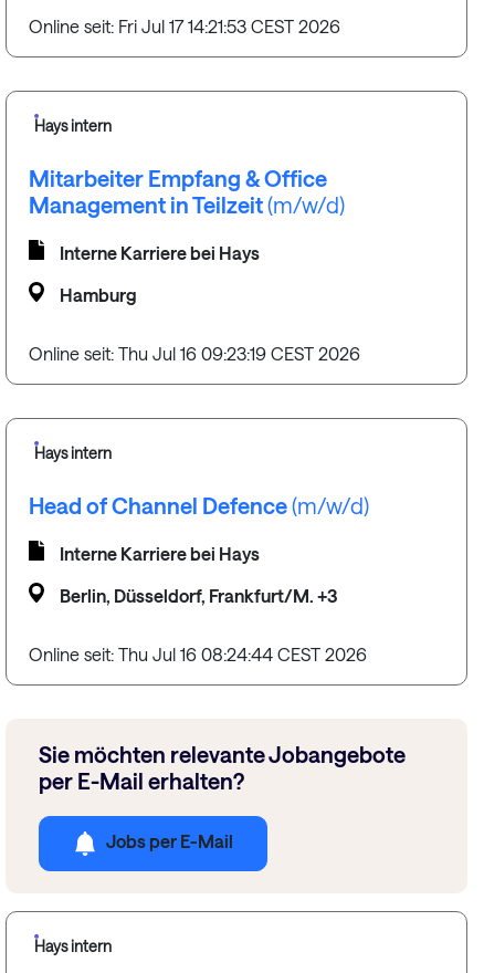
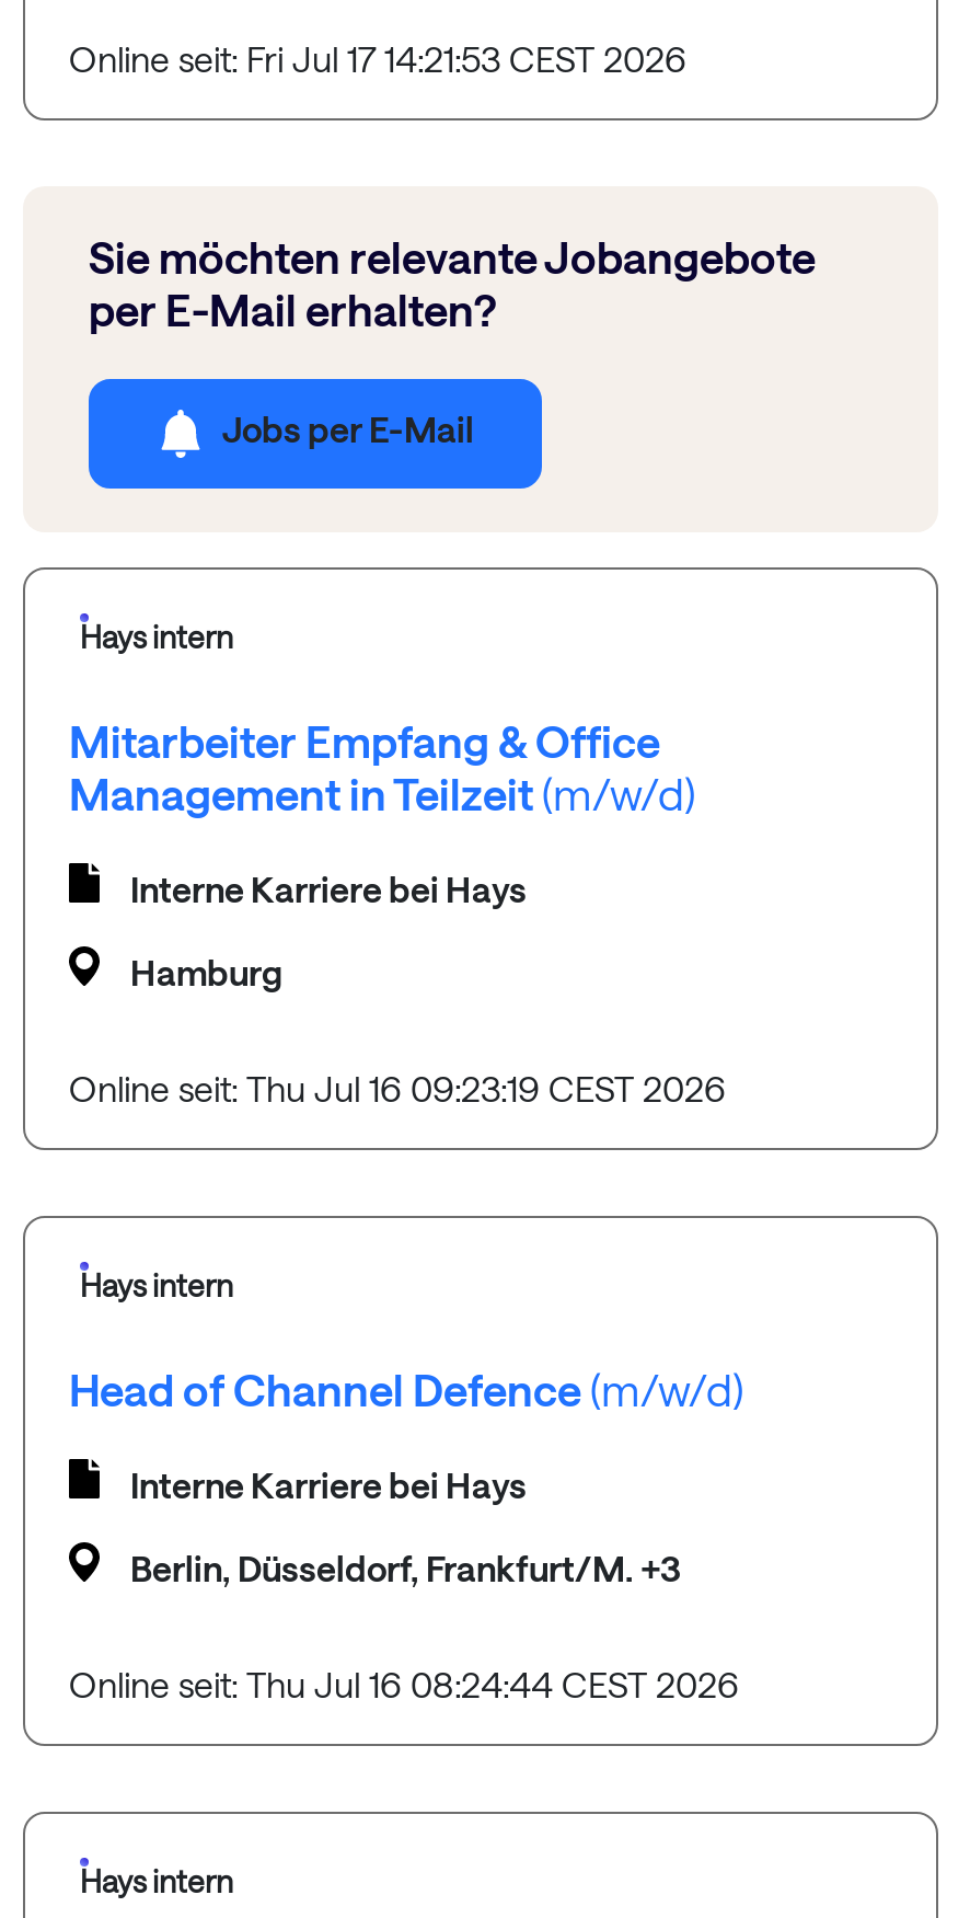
moved [29,116,369,665] -> [69,618,743,1704]: Hays intern | Mitarbeiter Empfang & Office | Management in Teilzeit (m/w/d) | ... | Berlin, Düsseldorf, Frankfurt/M. +3 | Online seit: Thu Jul 16 08:24:44 CEST 2026
moved [39,741,406,852] -> [89,230,816,450]: Sie möchten relevante Jobangebote | per E-Mail erhalten? | Jobs per E-Mail

